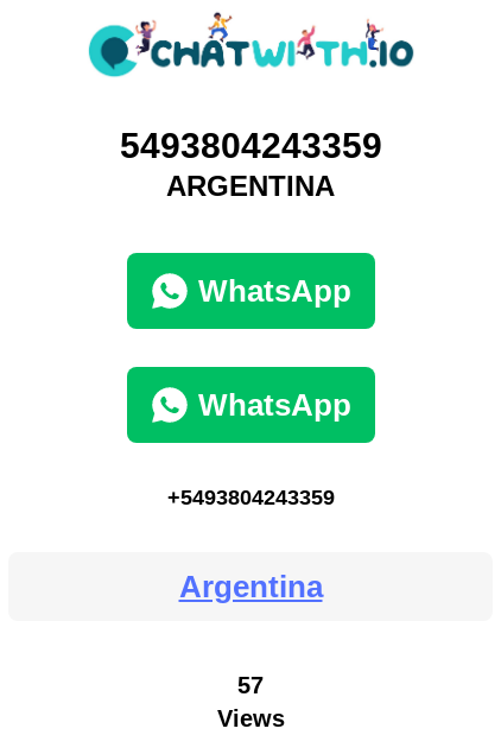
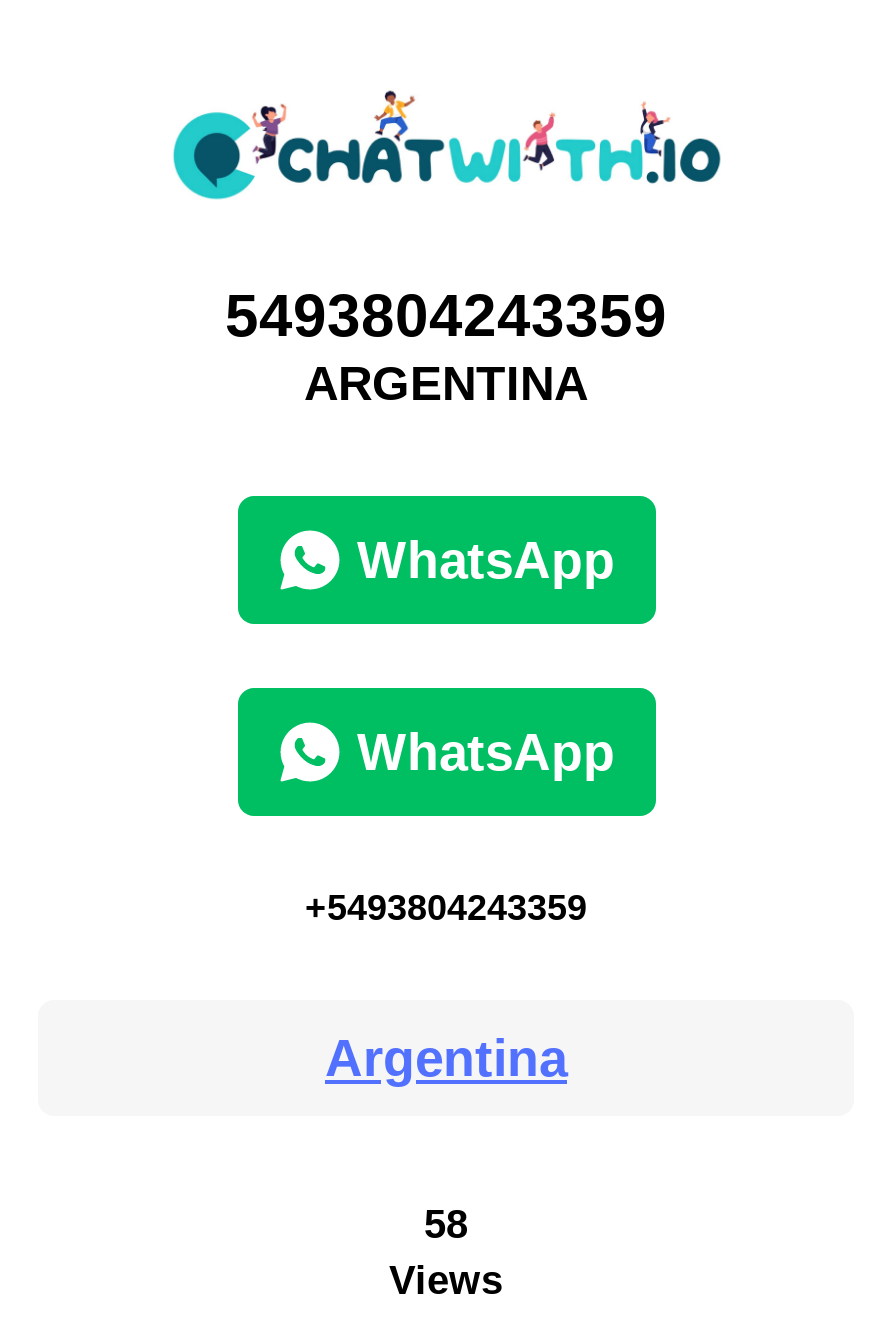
[237,672,264,698] 57 -> [424,1202,468,1246] 58

